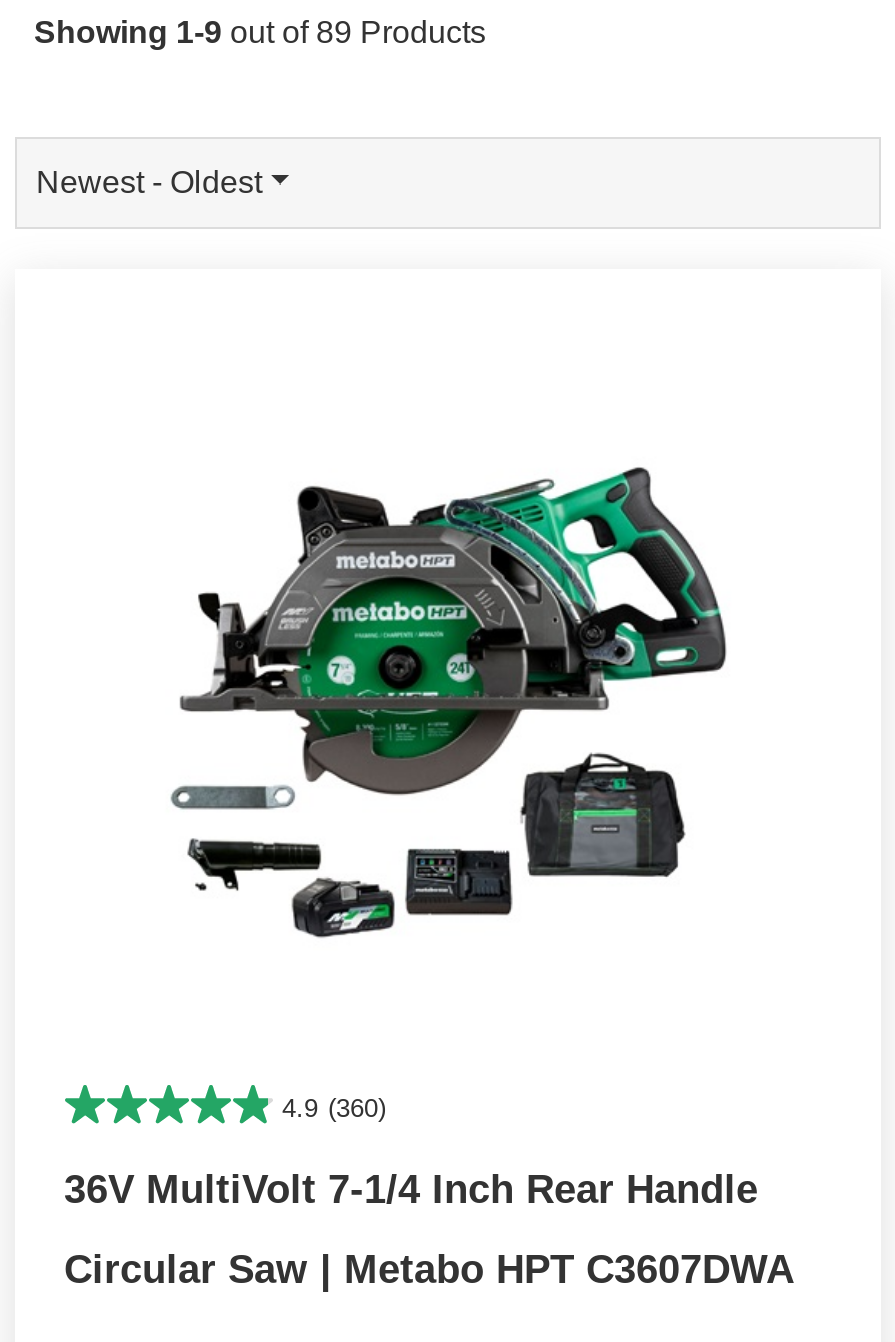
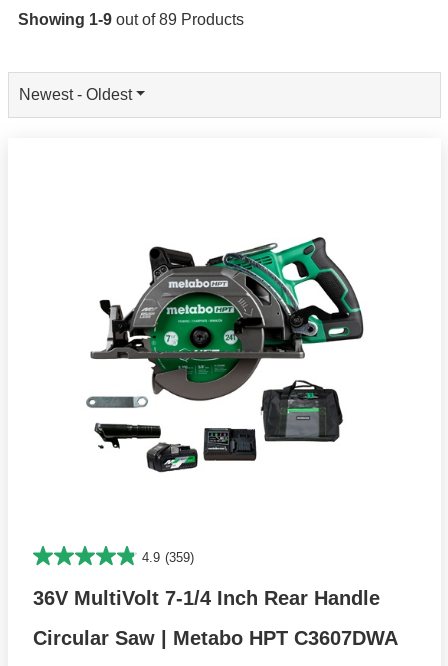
[282,1092,386,1122] 4.9 (360) -> [141,550,193,565] 4.9 (359)

